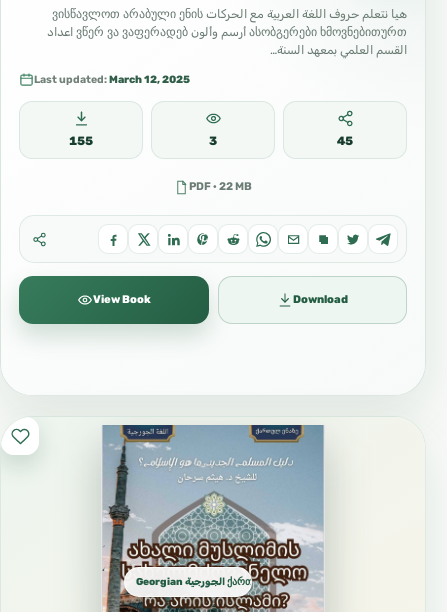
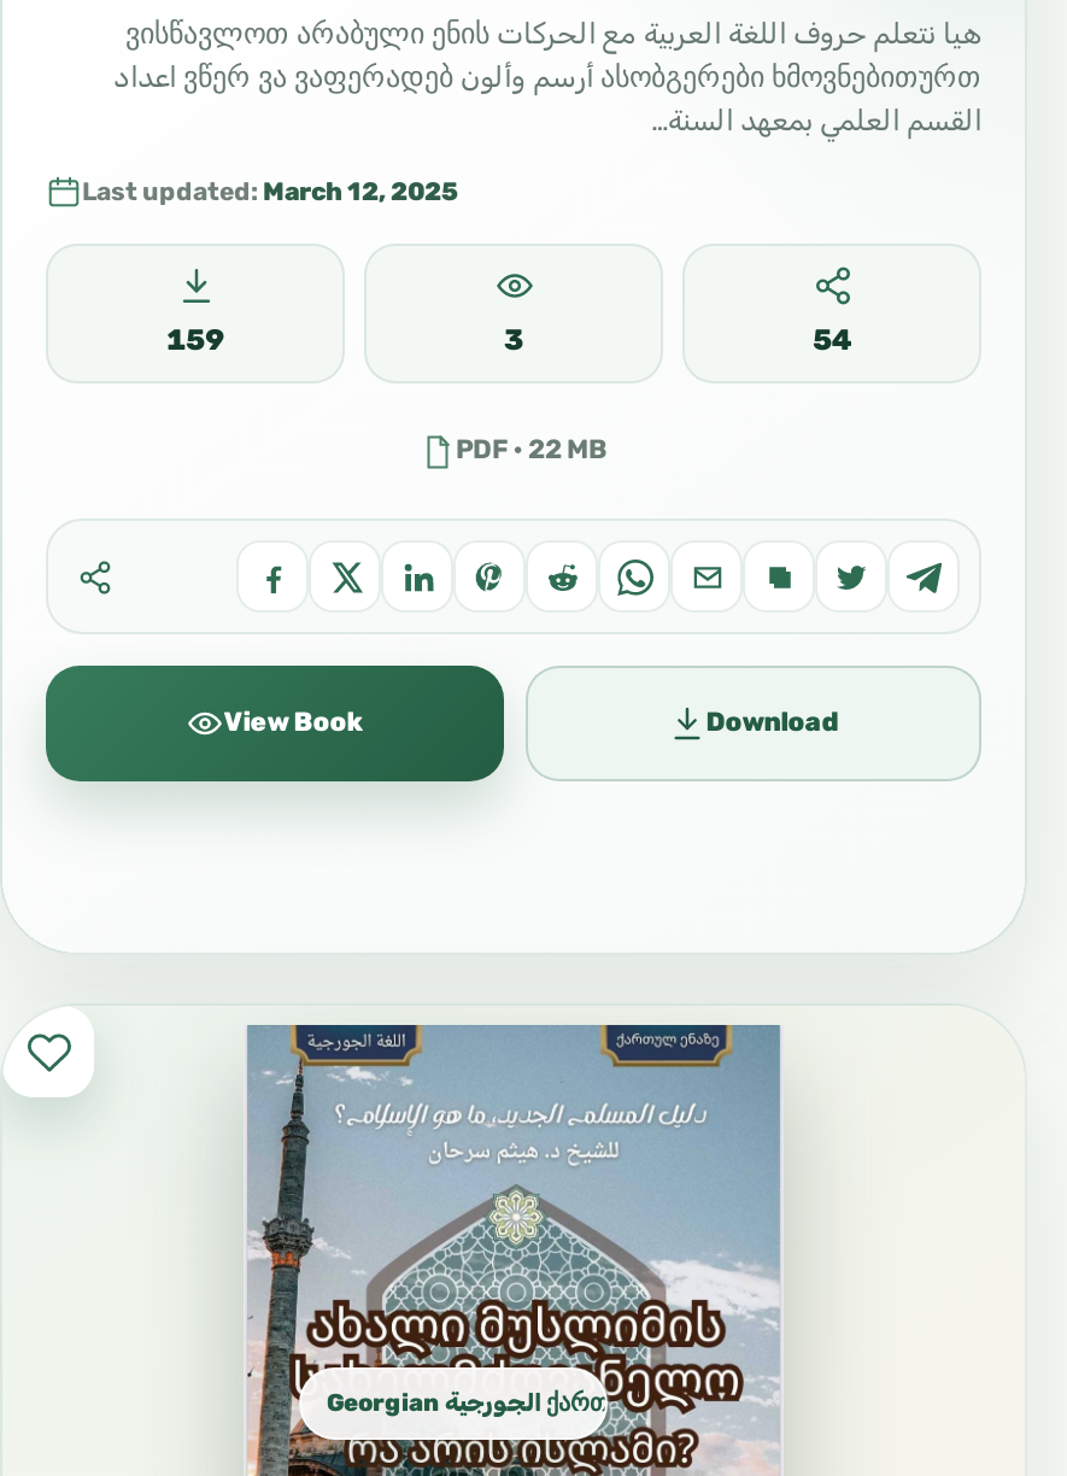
[69,134,93,148] 155 -> [166,323,224,357] 159
[337,134,353,148] 45 -> [813,323,851,357] 54

